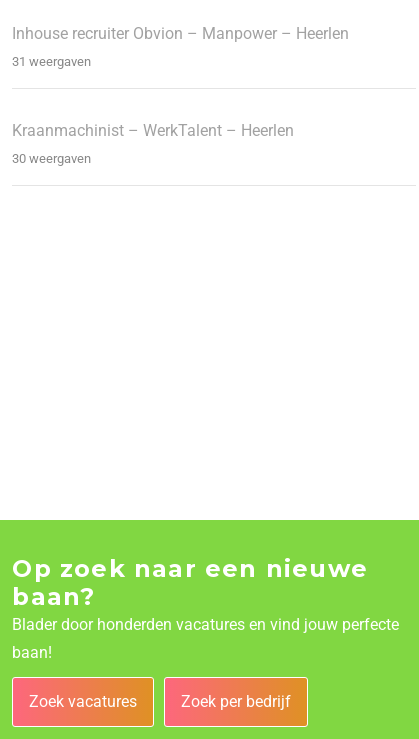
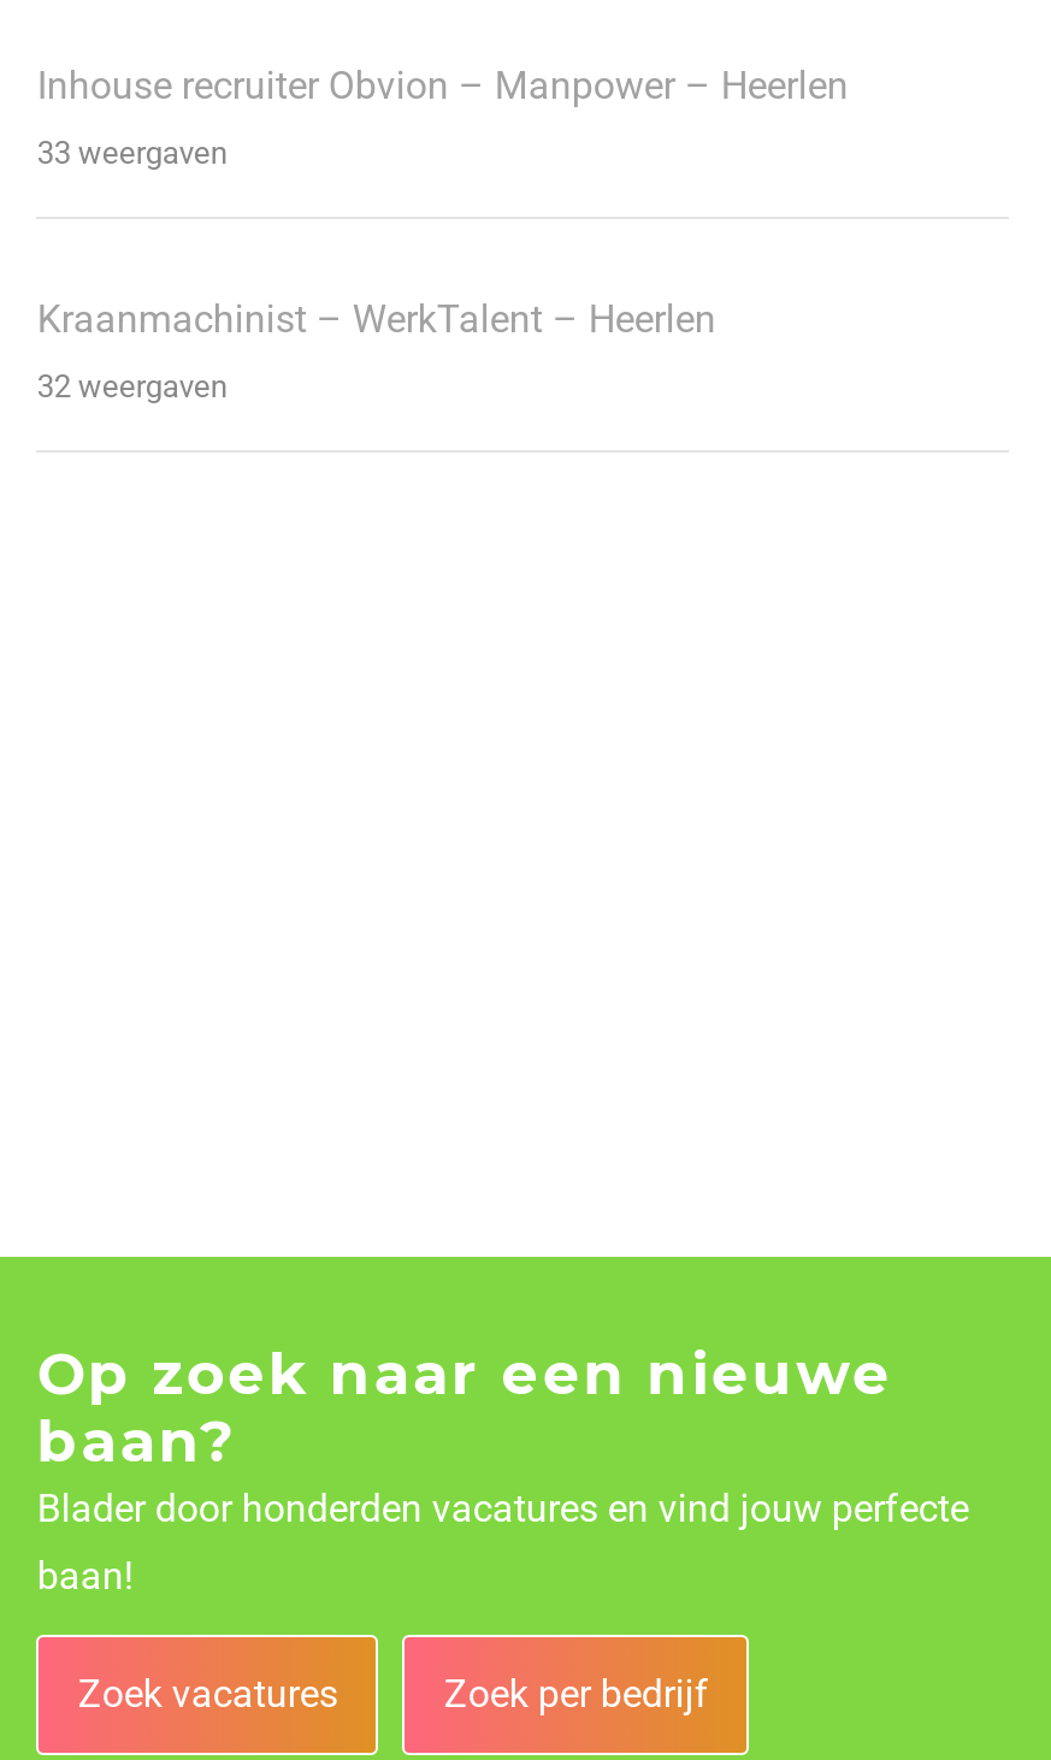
[12,54,91,69] 31 weergaven -> [37,135,227,171] 33 weergaven
[12,151,91,166] 30 weergaven -> [37,369,227,405] 32 weergaven

